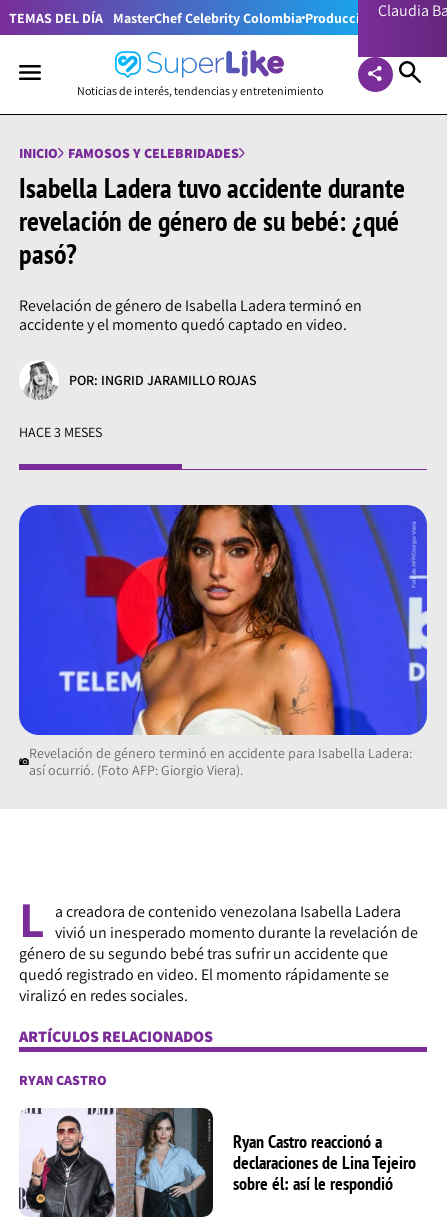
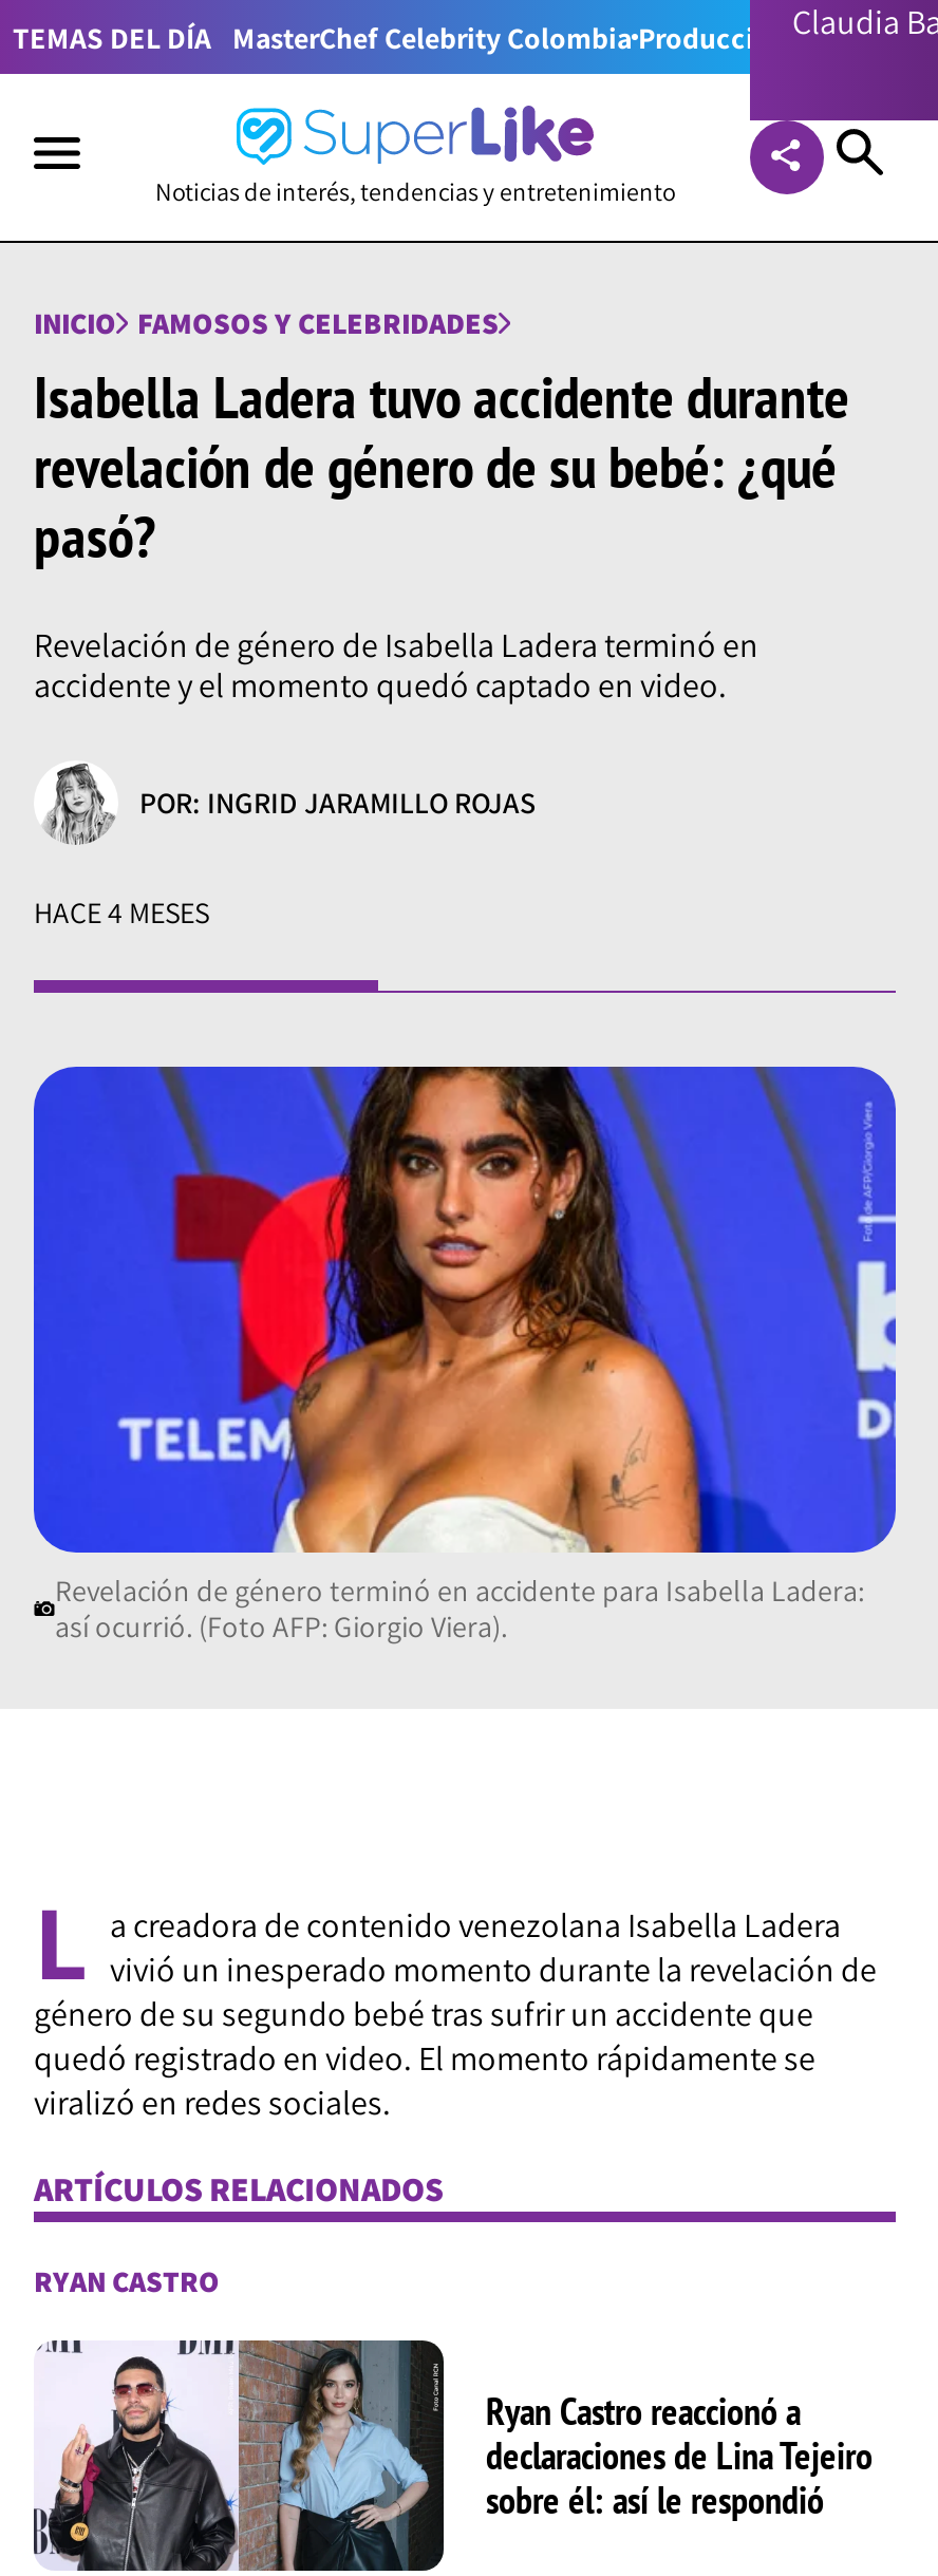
[19,423,102,441] HACE 3 MESES -> [34,894,209,932] HACE 4 MESES

